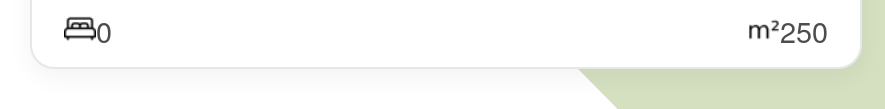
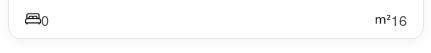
[780,9,828,51] 250 -> [391,9,407,30] 16

